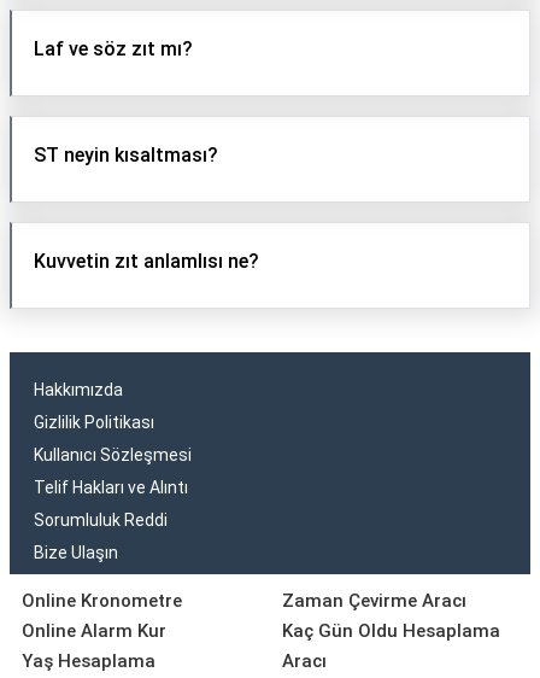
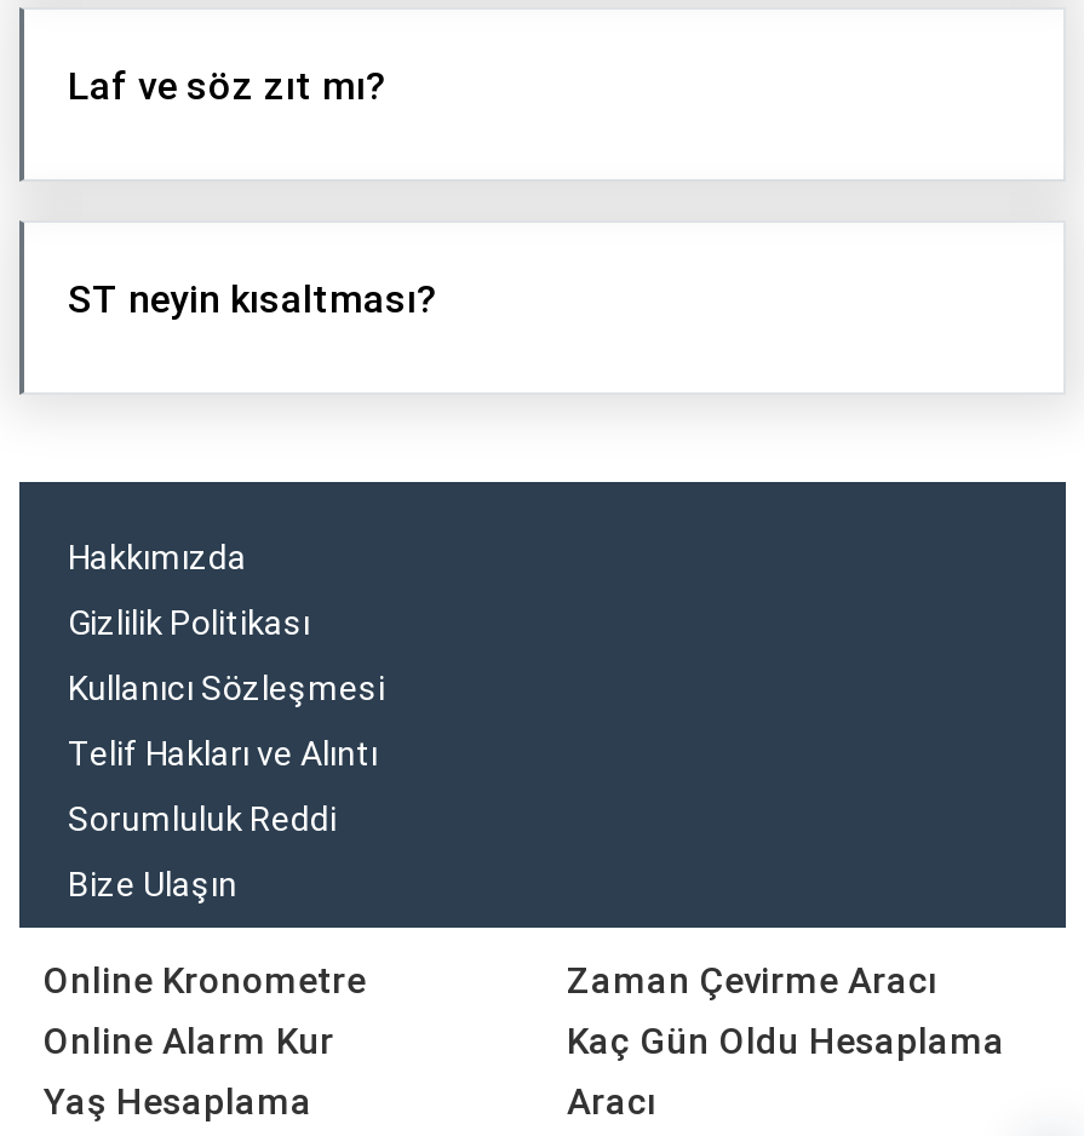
[34,250,259,273] Kuvvetin zıt anlamlısı ne? -> none

